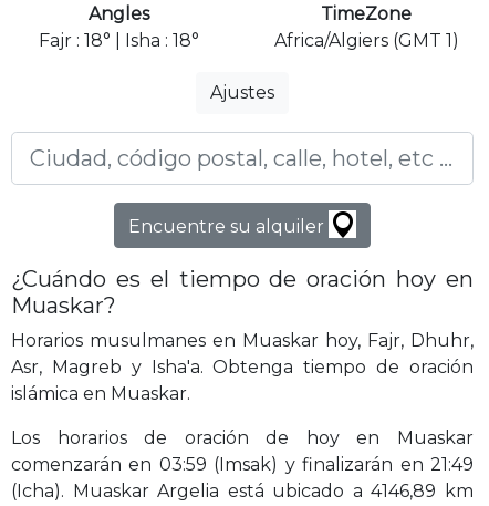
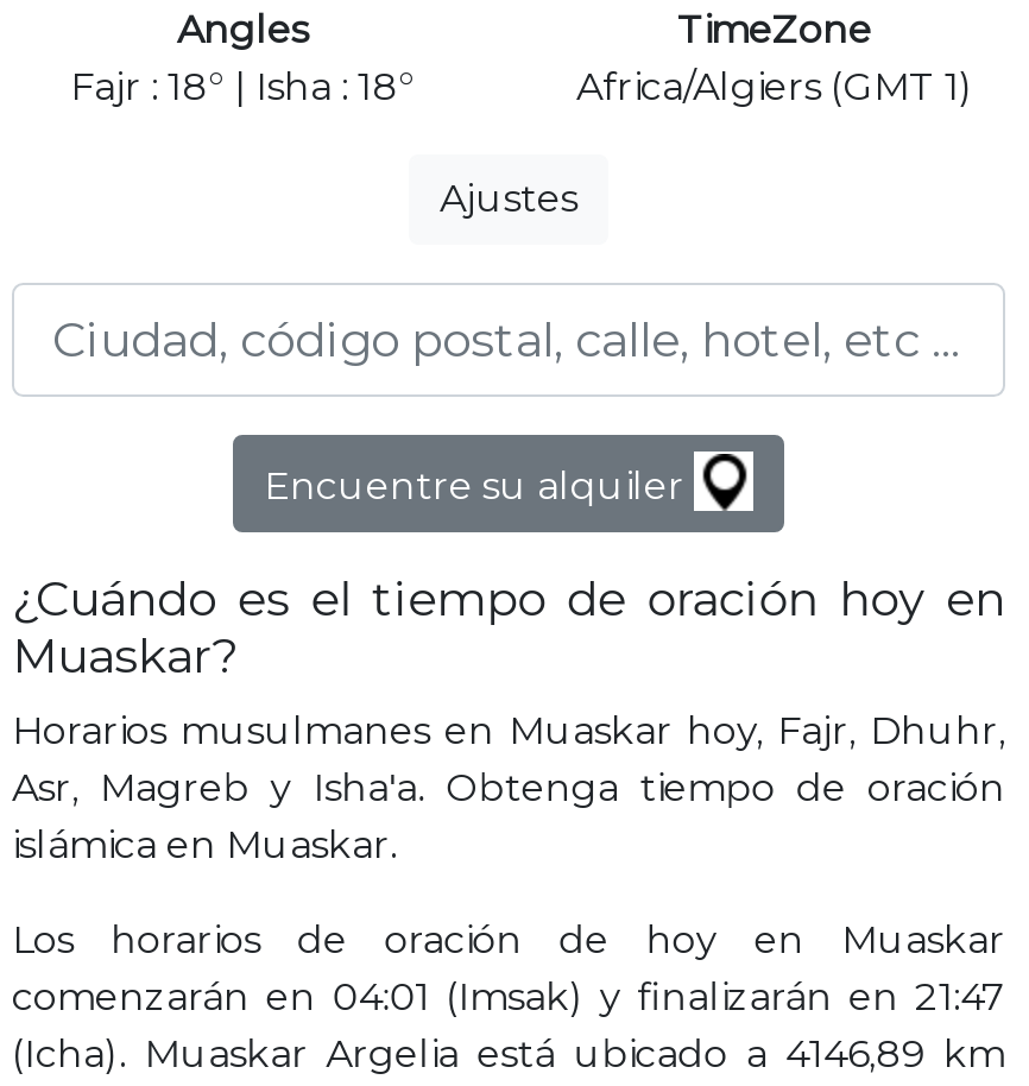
[11,454,474,475] comenzarán en 03:59 (Imsak) y finalizarán en 21:49 -> [12,975,1005,1020] comenzarán en 04:01 (Imsak) y finalizarán en 21:47

